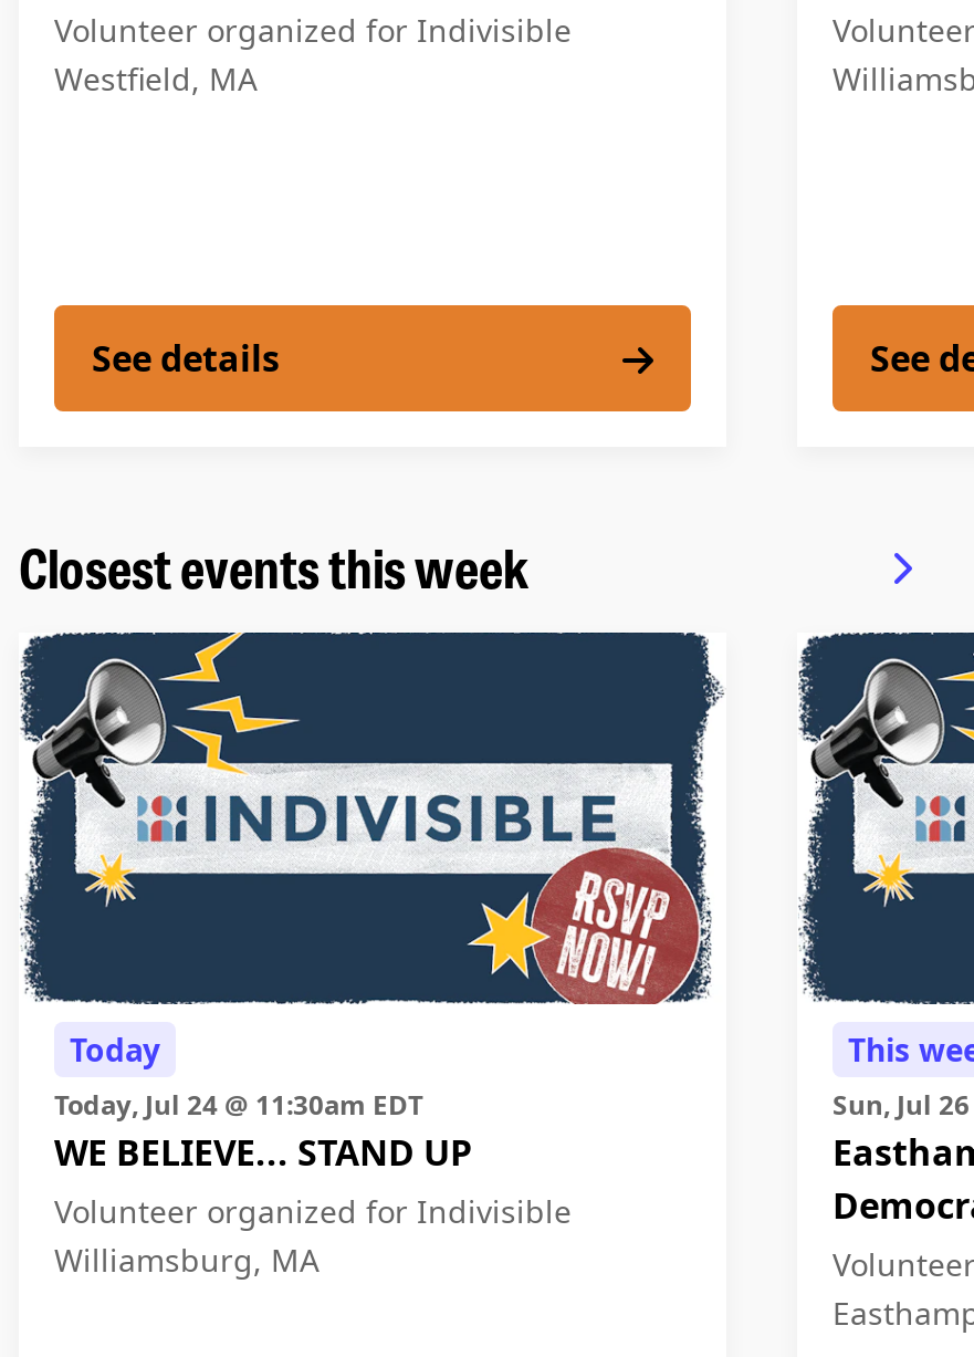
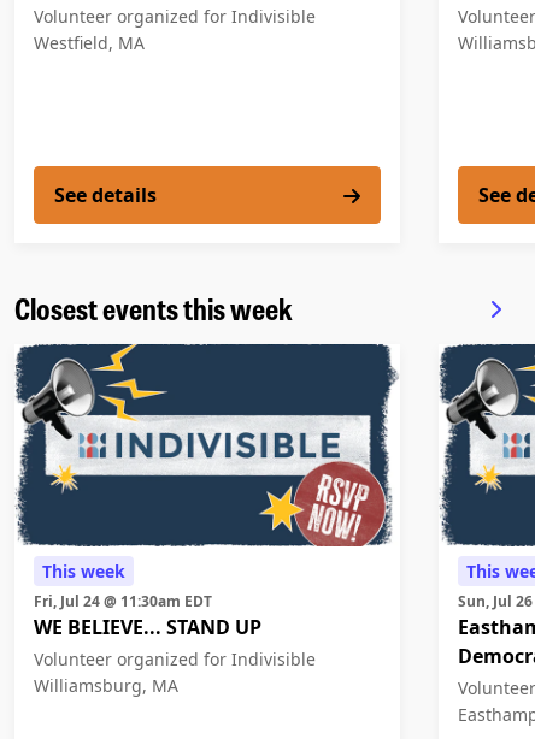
[67,1028,423,1123] Today | Today, Jul 24 @ 11:30am EDT -> [42,559,212,611] This week | Fri, Jul 24 @ 11:30am EDT

